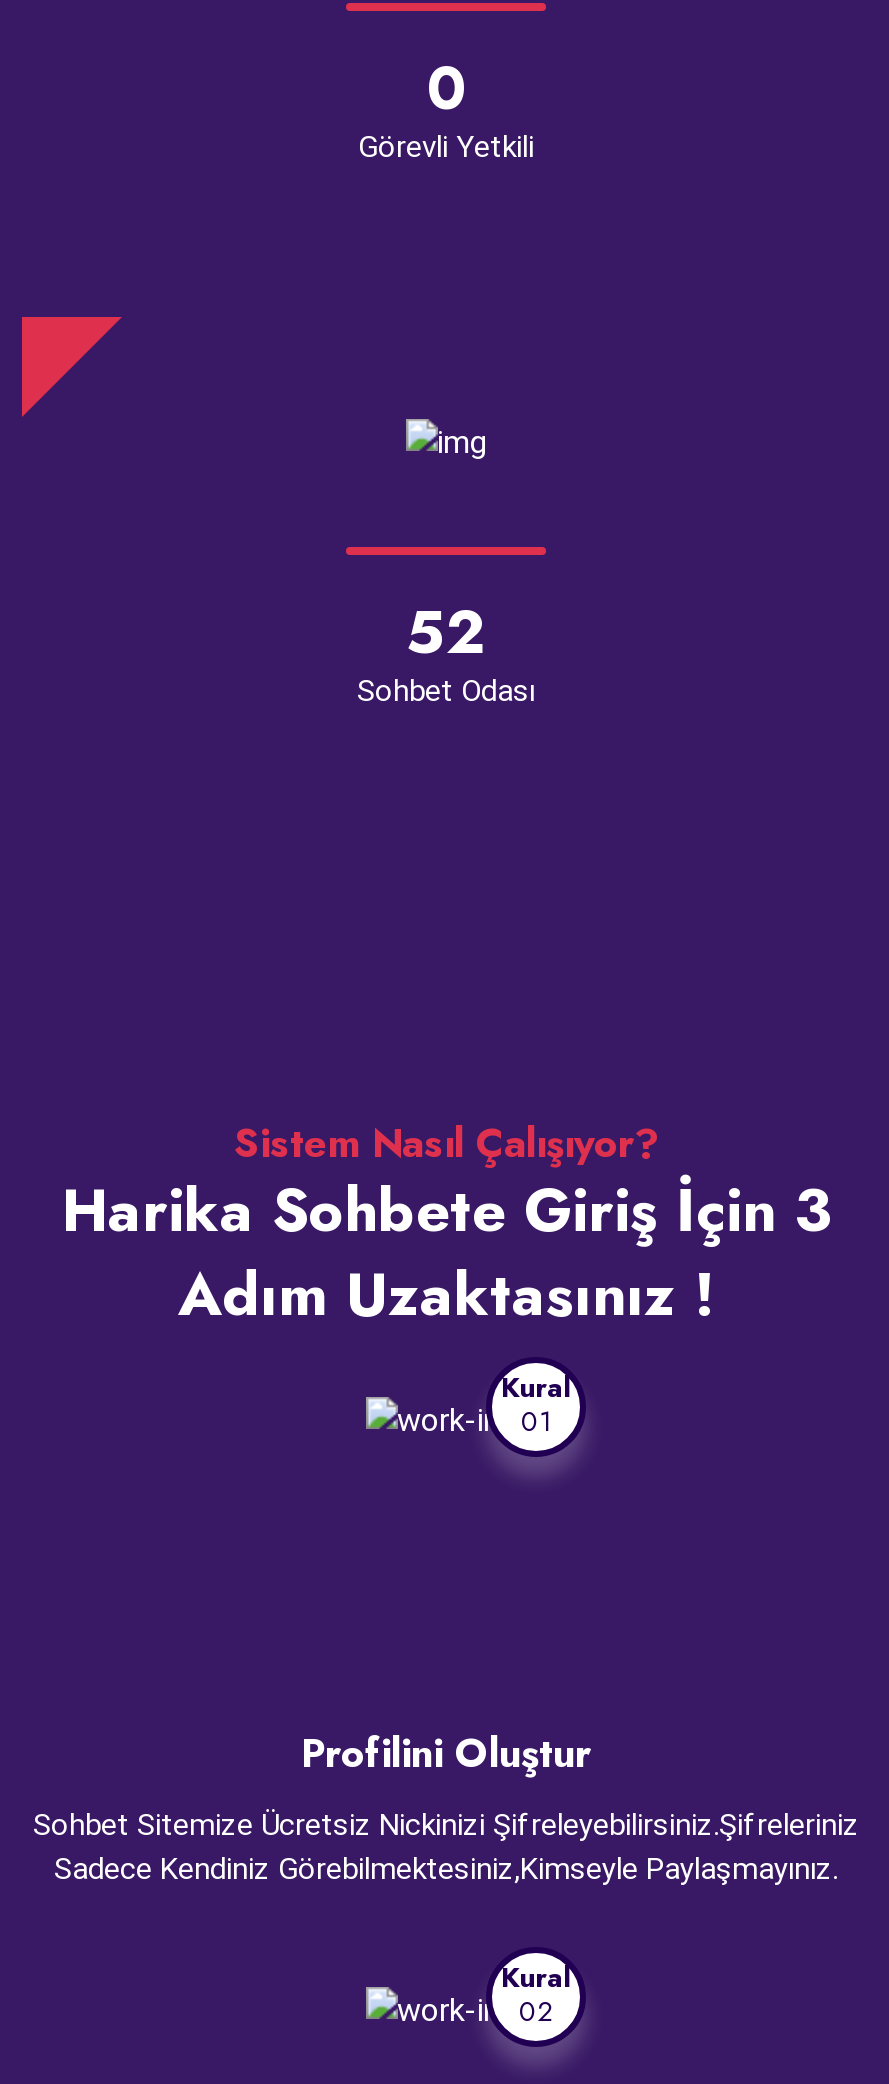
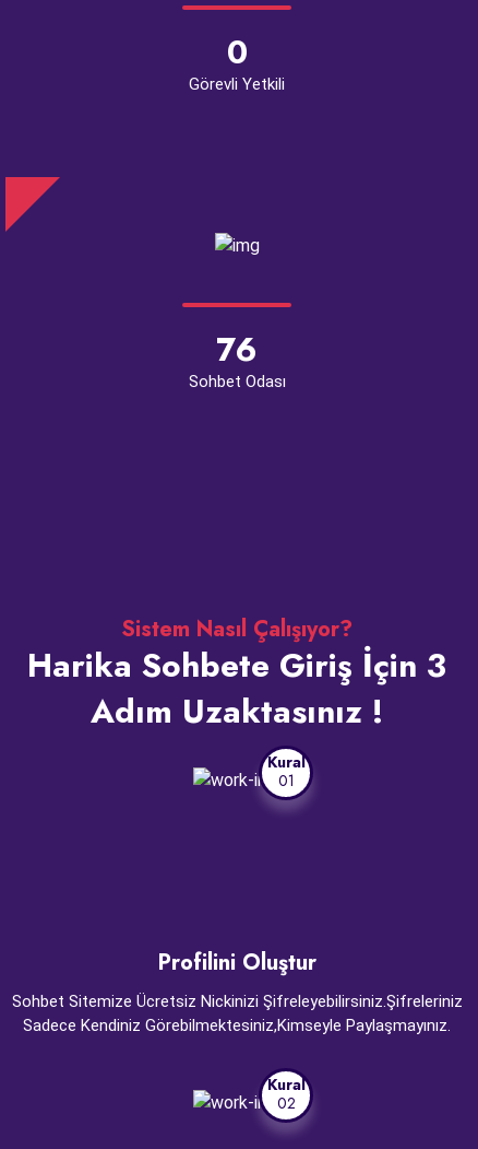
[406,588,486,674] 52 -> [216,325,258,372] 76

